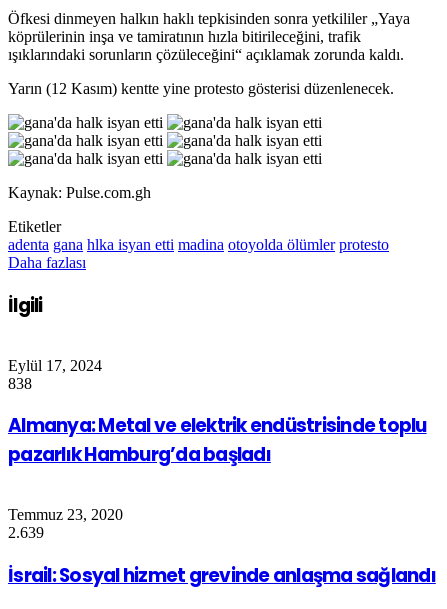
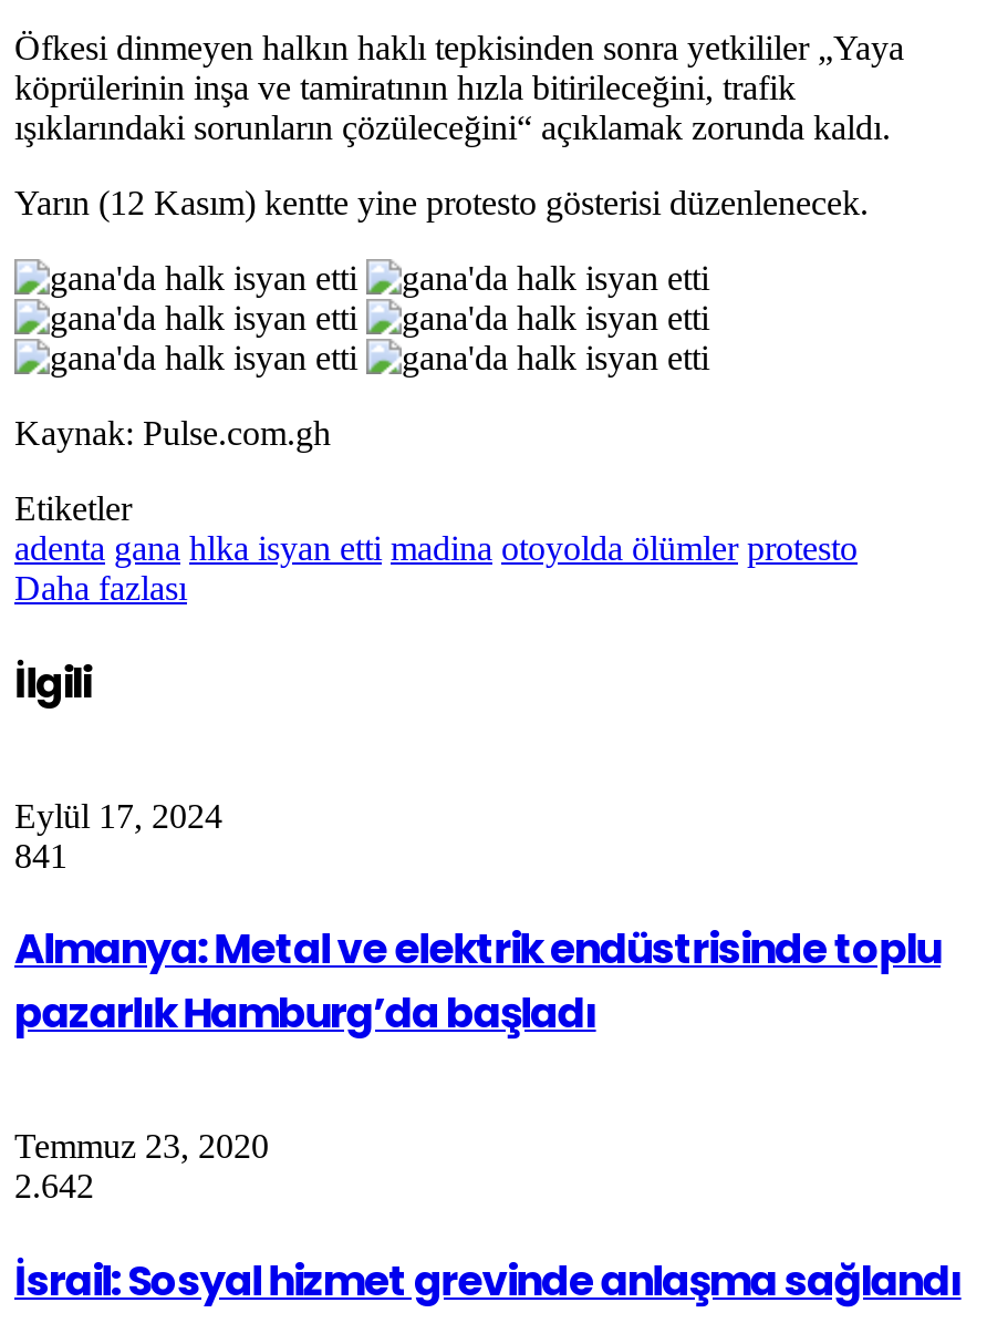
[8,375,32,392] 838 -> [14,836,67,874] 841
[8,524,44,541] 2.639 -> [14,1167,94,1205] 2.642

